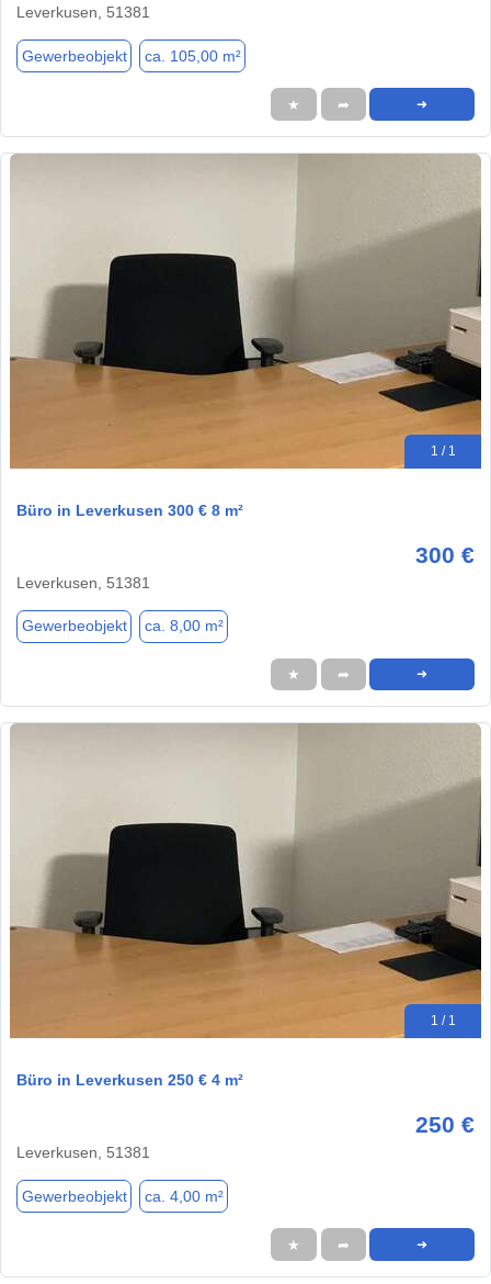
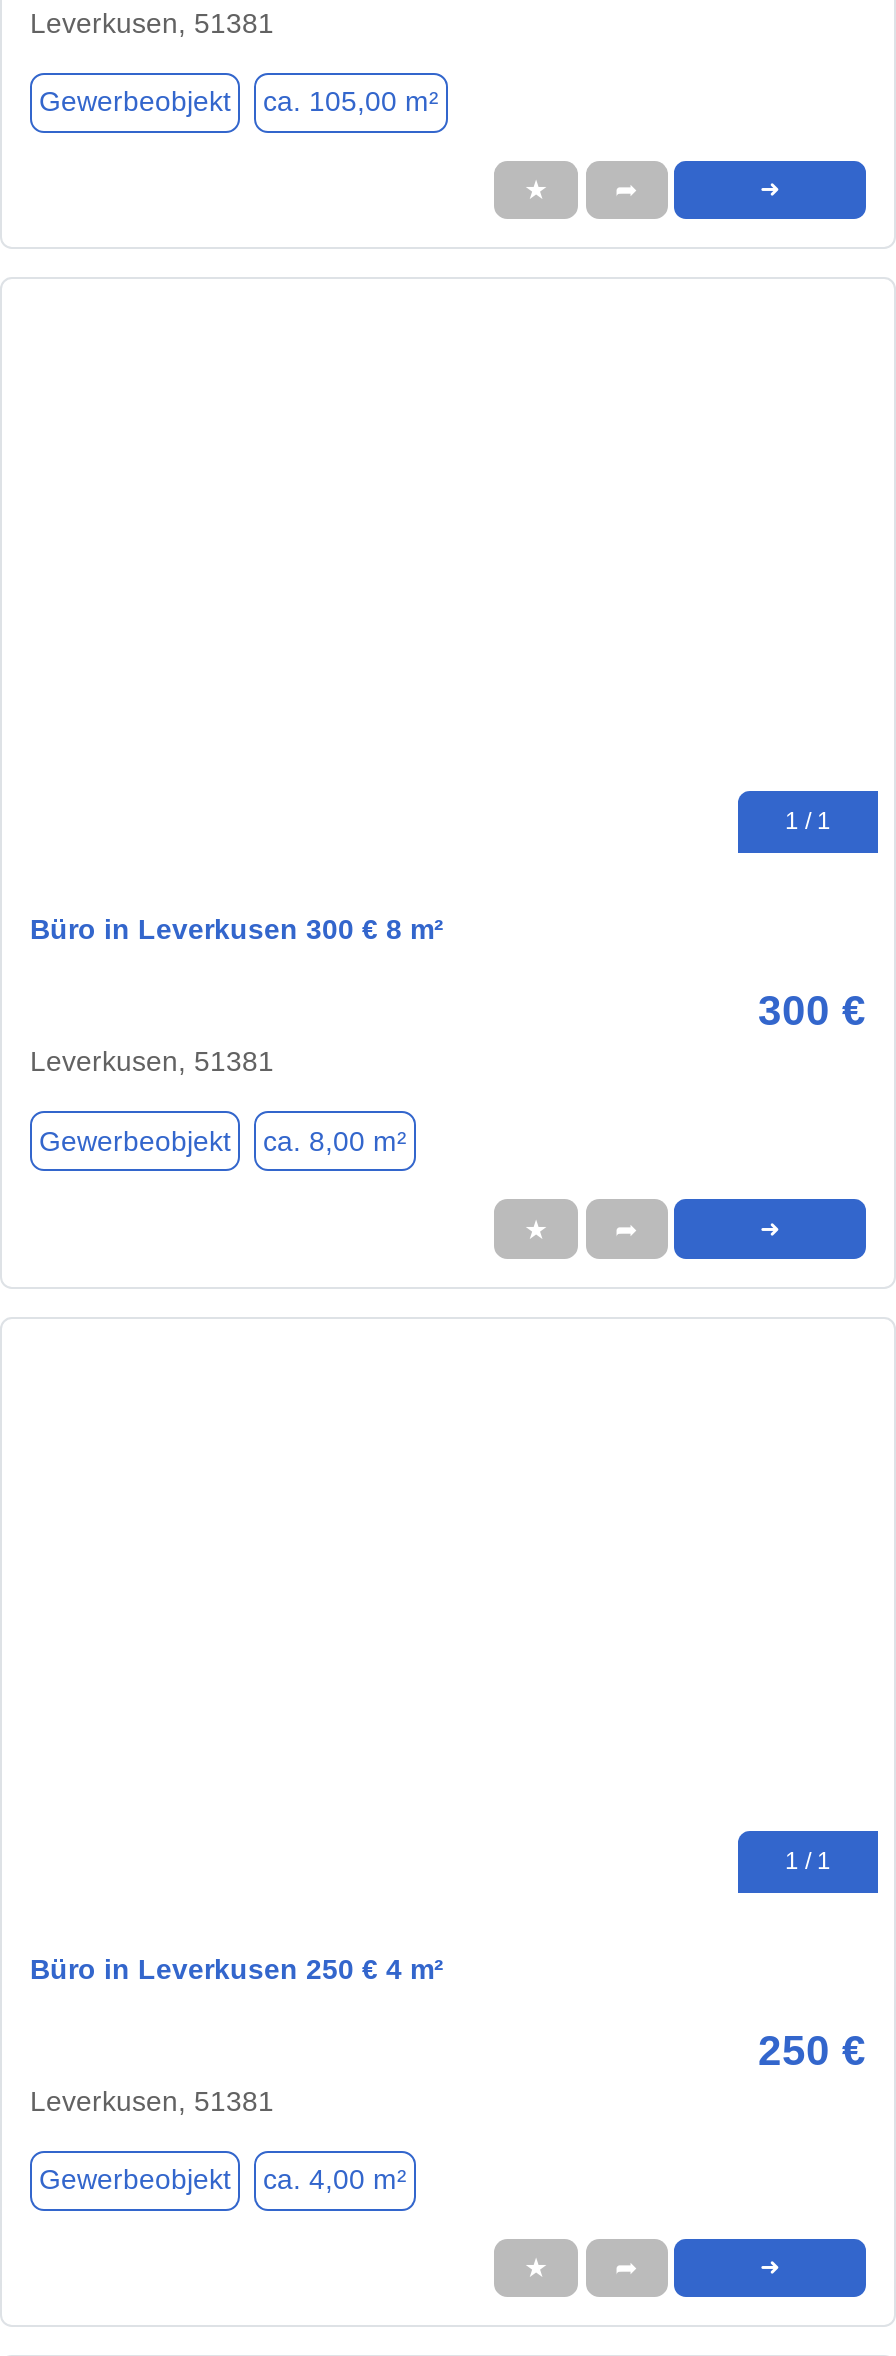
[9,153,482,470] [image] -> none
[9,722,482,1039] [image] -> none

